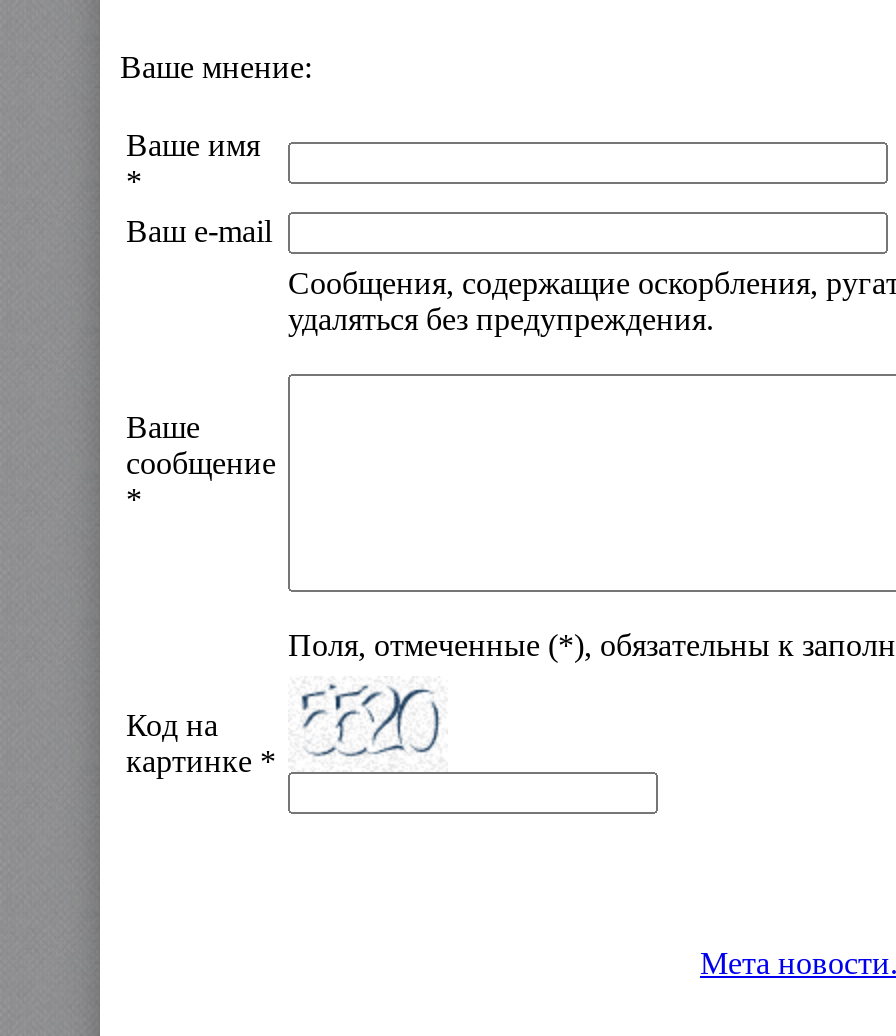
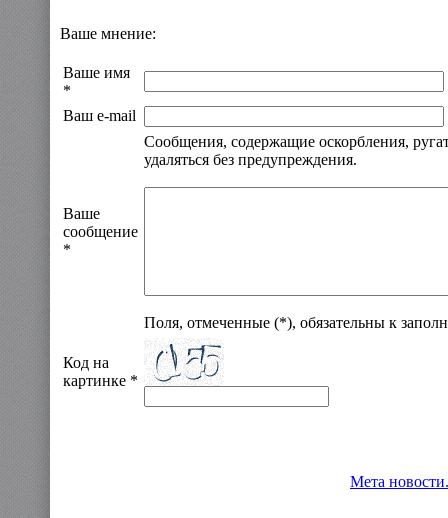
[300,682,442,764] [image] -> [151,342,222,383] [image]

